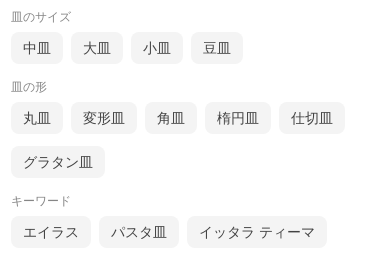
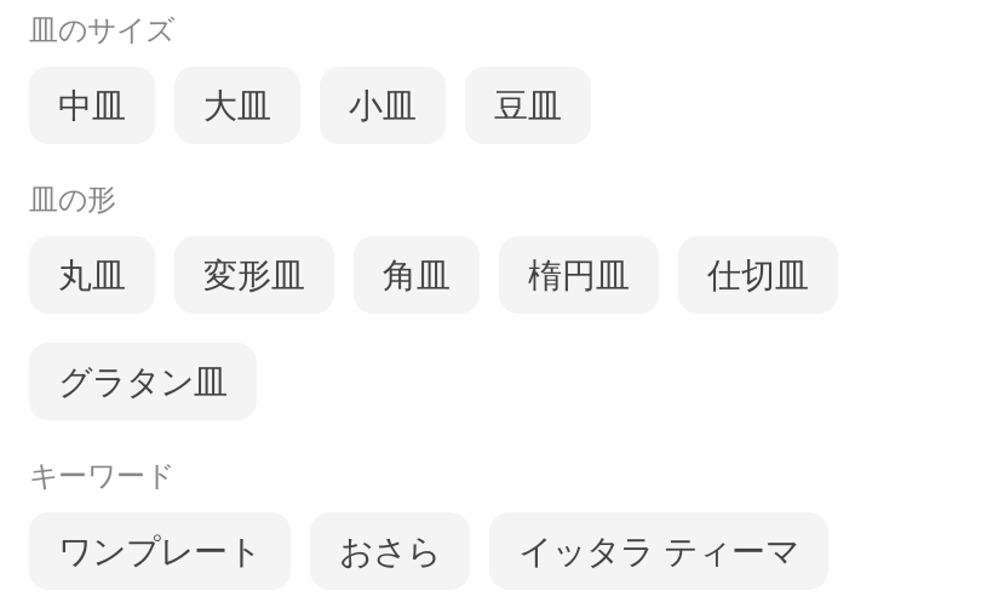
[23,224,167,240] エイラス | パスタ皿 -> [58,532,441,571] ワンプレート | おさら

